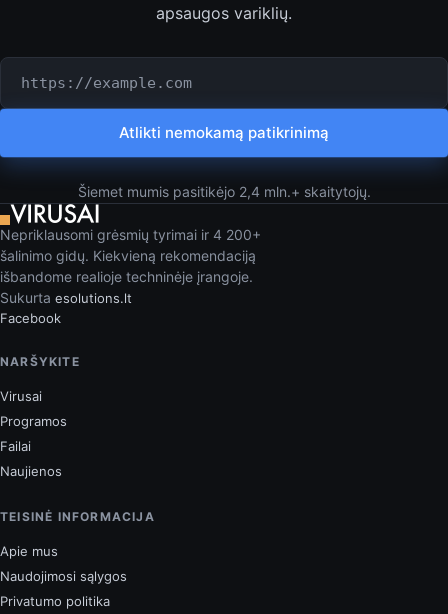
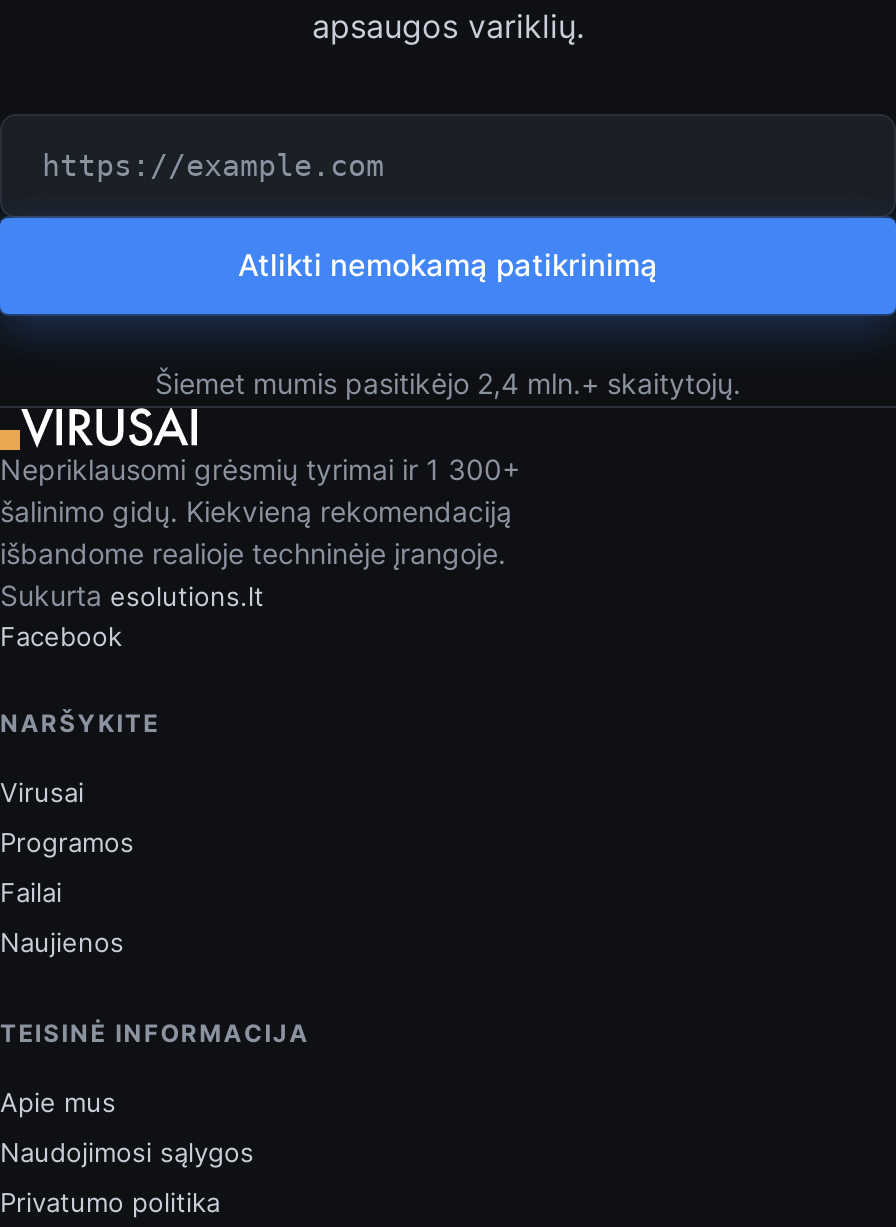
[0,226,261,243] Nepriklausomi grėsmių tyrimai ir 4 200+ -> [0,452,520,486] Nepriklausomi grėsmių tyrimai ir 1 300+

